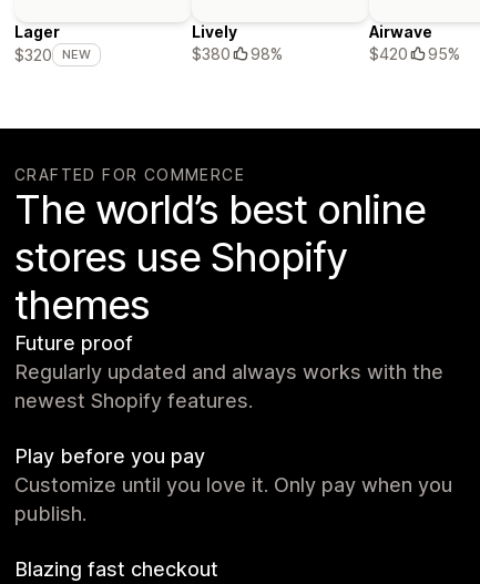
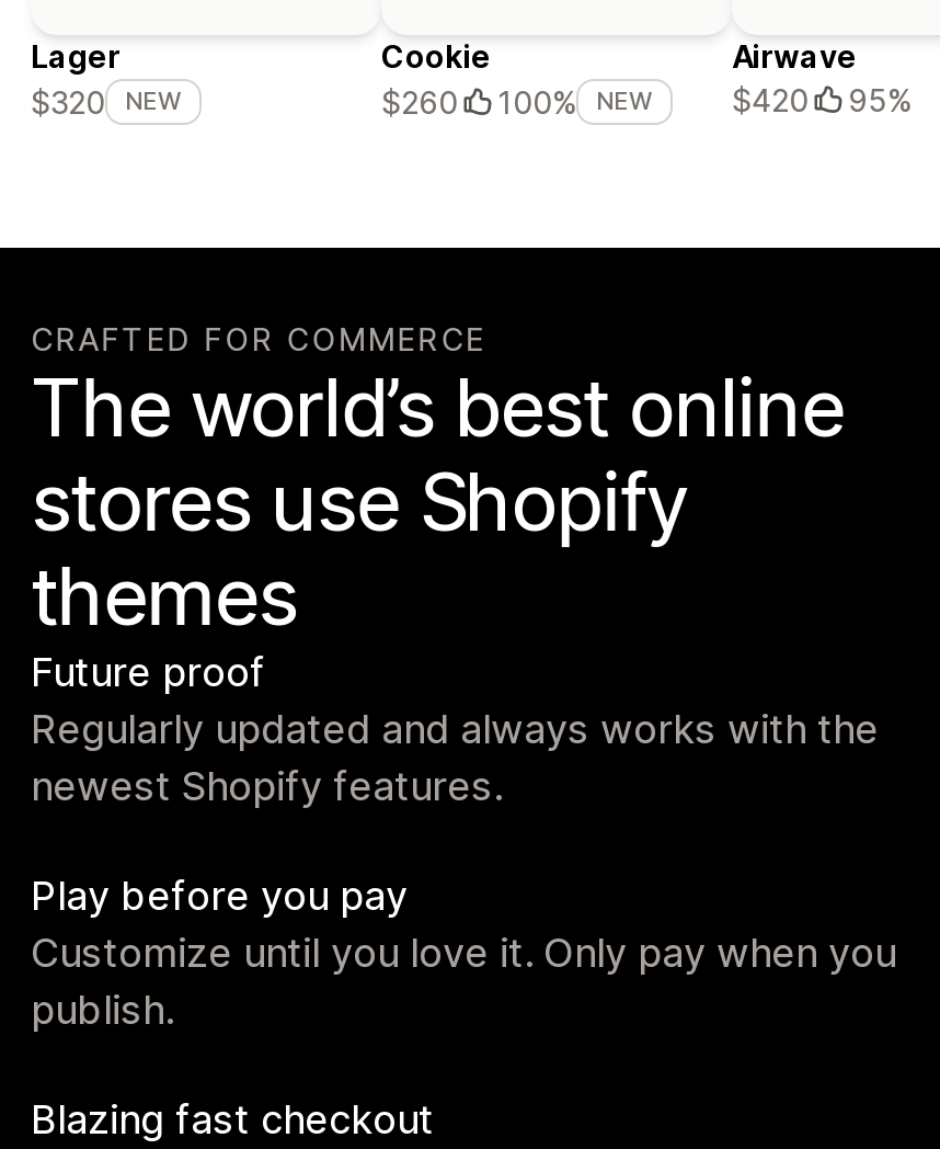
[192,22,283,63] Lively | $380 | 98% -> [381,38,653,120] Cookie | $260 | 100% | NEW

